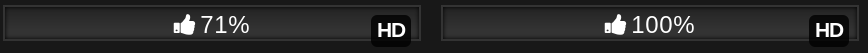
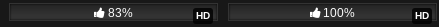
[200,10,250,38] 71% -> [108,5,133,19] 83%

